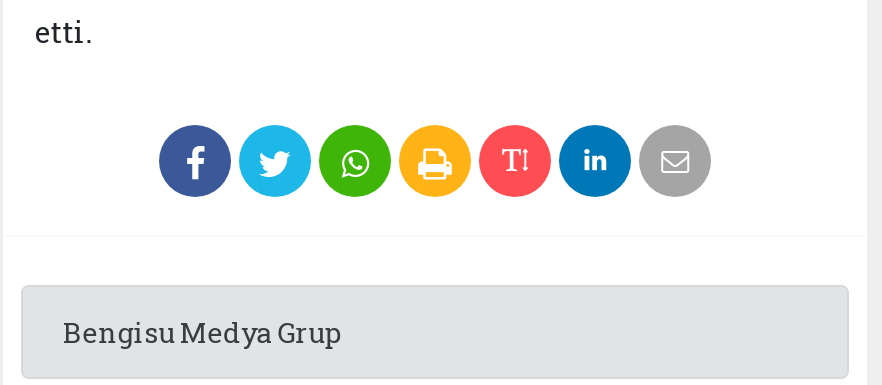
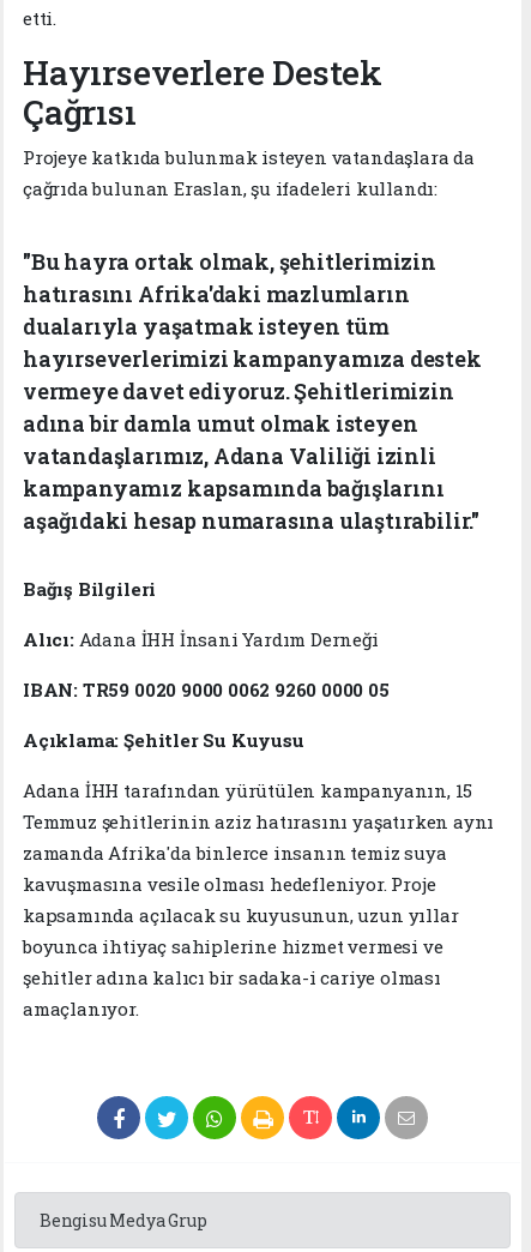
none -> [23,50,494,1021] Hayırseverlere Destek | Çağrısı | Projeye katkıda bulunmak isteyen vatandaşlara da | çağrıda bulunan Eraslan, şu ifadeleri kullandı: | "Bu hayra ortak olmak, şehitlerimizin | hatırasını Afrika'daki mazlumların | dualarıyla yaşatmak isteyen tüm | hayırseverlerimizi kampanyamıza destek | vermeye davet ediyoruz. Şehitlerimizin | adına bir damla umut olmak isteyen | vatandaşlarımız, Adana Valiliği izinli | kampanyamız kapsamında bağışlarını | aşağıdaki hesap numarasına ulaştırabilir." | Bağış Bilgileri | Alıcı: Adana İHH İnsani Yardım Derneği | IBAN: TR59 0020 9000 0062 9260 0000 05 | Açıklama: Şehitler Su Kuyusu | Adana İHH tarafından yürütülen kampanyanın, 15 | Temmuz şehitlerinin aziz hatırasını yaşatırken aynı | zamanda Afrika'da binlerce insanın temiz suya | kavuşmasına vesile olması hedefleniyor. Proje | kapsamında açılacak su kuyusunun, uzun yıllar | boyunca ihtiyaç sahiplerine hizmet vermesi ve | şehitler adına kalıcı bir sadaka-i cariye olması | amaçlanıyor.

